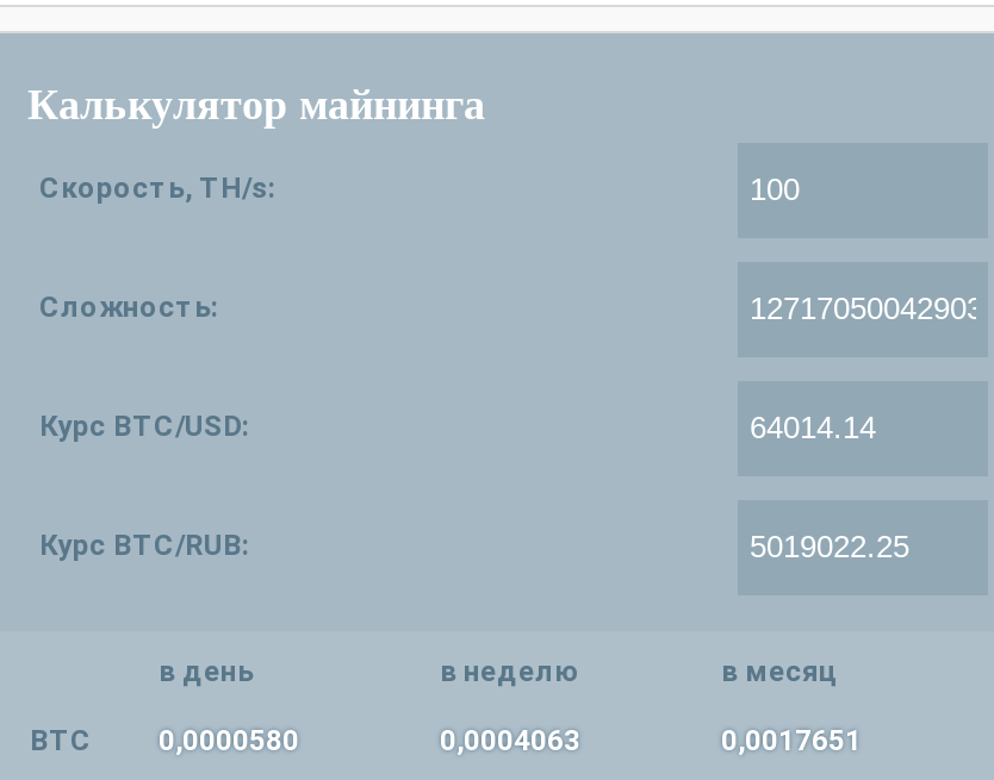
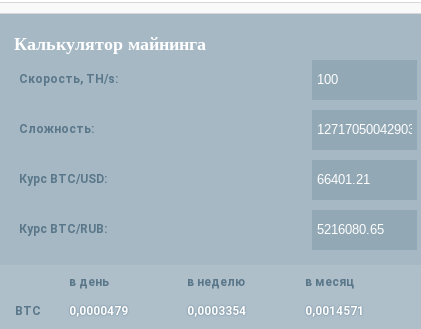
[30,725,299,758] BTC 0,0000580 -> [15,304,128,318] BTC 0,0000479
[440,725,580,758] 0,0004063 -> [187,304,246,318] 0,0003354
[721,725,862,758] 0,0017651 -> [305,304,364,318] 0,0014571

